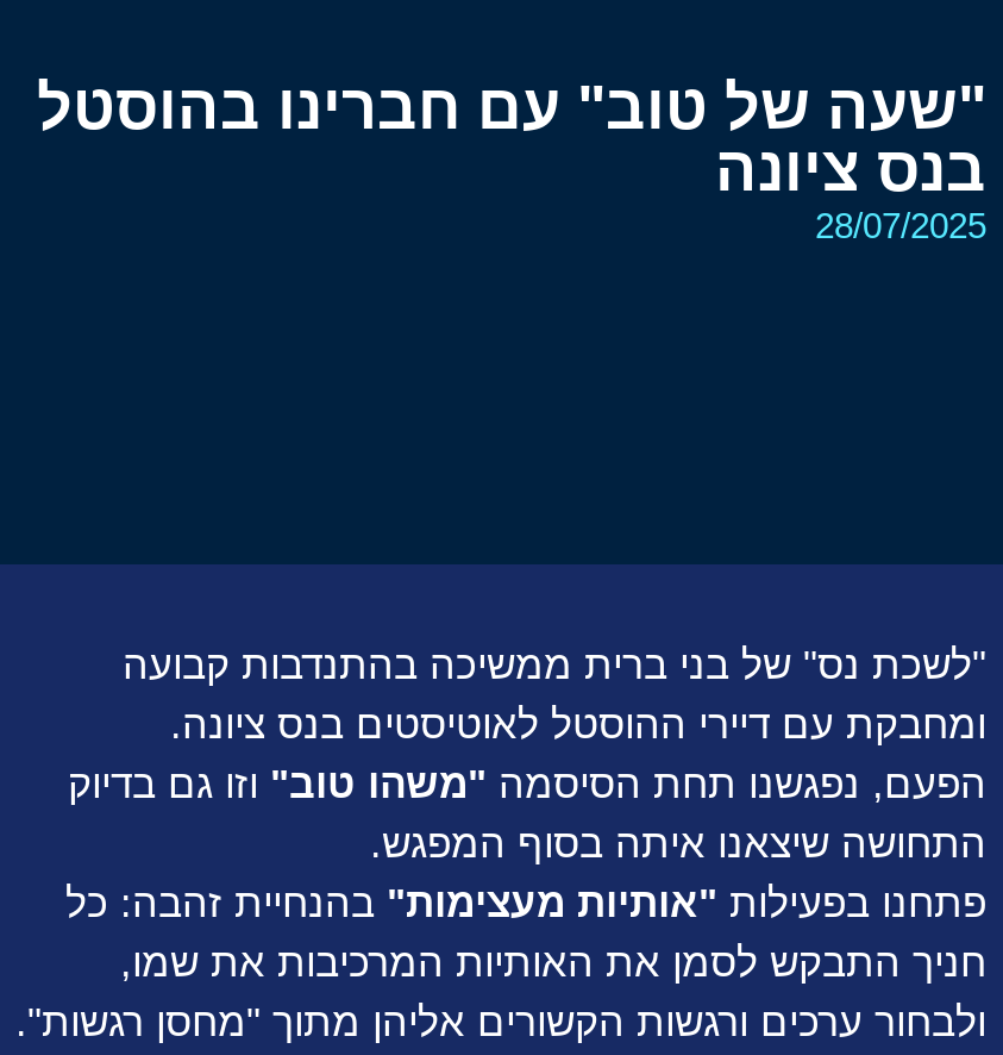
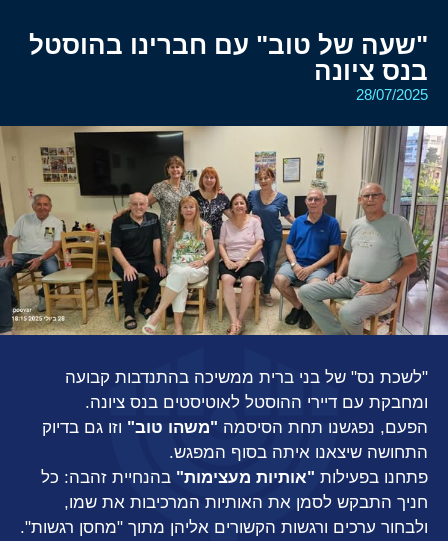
none -> [3,125,445,336] [image]

